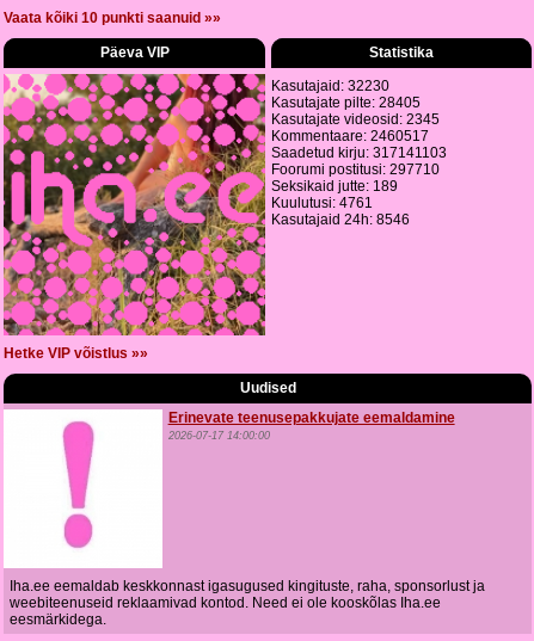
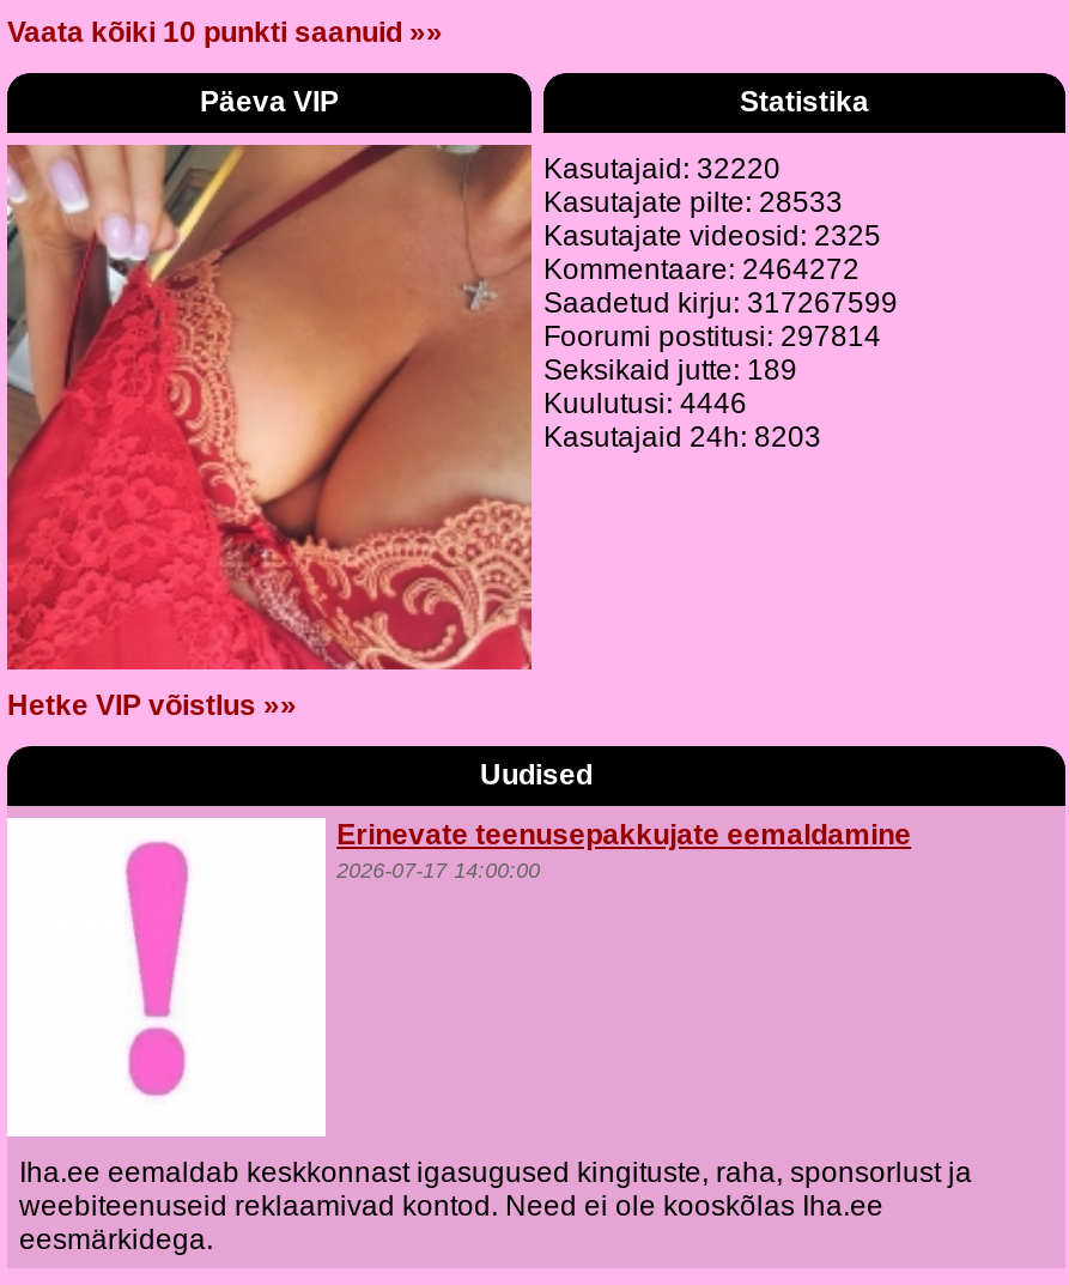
[4,73,389,337] [image] | Kasutajaid: 32230 -> [7,143,781,672] [image] | Kasutajaid: 32220
[271,95,421,111] Kasutajate pilte: 28405 -> [543,187,843,220] Kasutajate pilte: 28533
[271,111,440,128] Kasutajate videosid: 2345 -> [543,220,881,254] Kasutajate videosid: 2325
[271,128,429,145] Kommentaare: 2460517 -> [543,254,860,287] Kommentaare: 2464272
[271,145,447,162] Saadetud kirju: 317141103 -> [543,287,898,321] Saadetud kirju: 317267599
[271,162,440,178] Foorumi postitusi: 297710 -> [543,321,881,354] Foorumi postitusi: 297814
[271,195,373,212] Kuulutusi: 4761 -> [543,388,747,421] Kuulutusi: 4446
[271,212,410,228] Kasutajaid 24h: 8546 -> [543,421,821,455] Kasutajaid 24h: 8203

